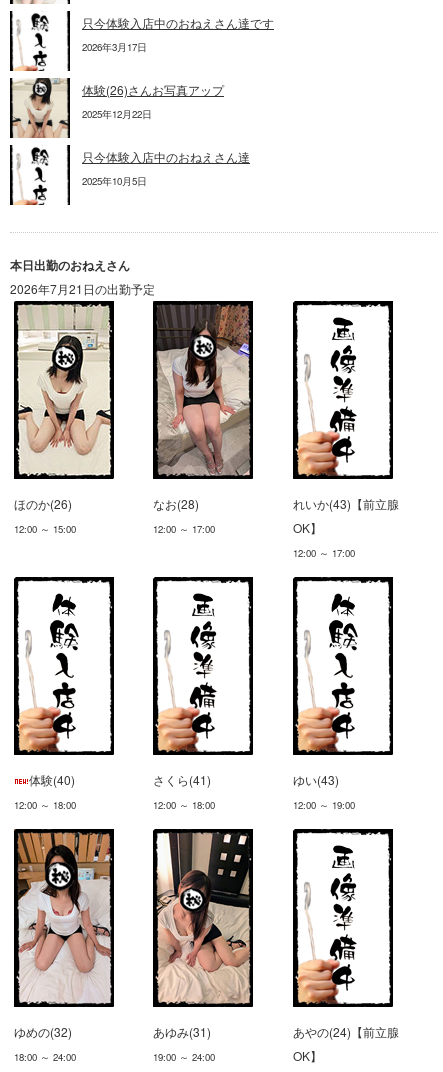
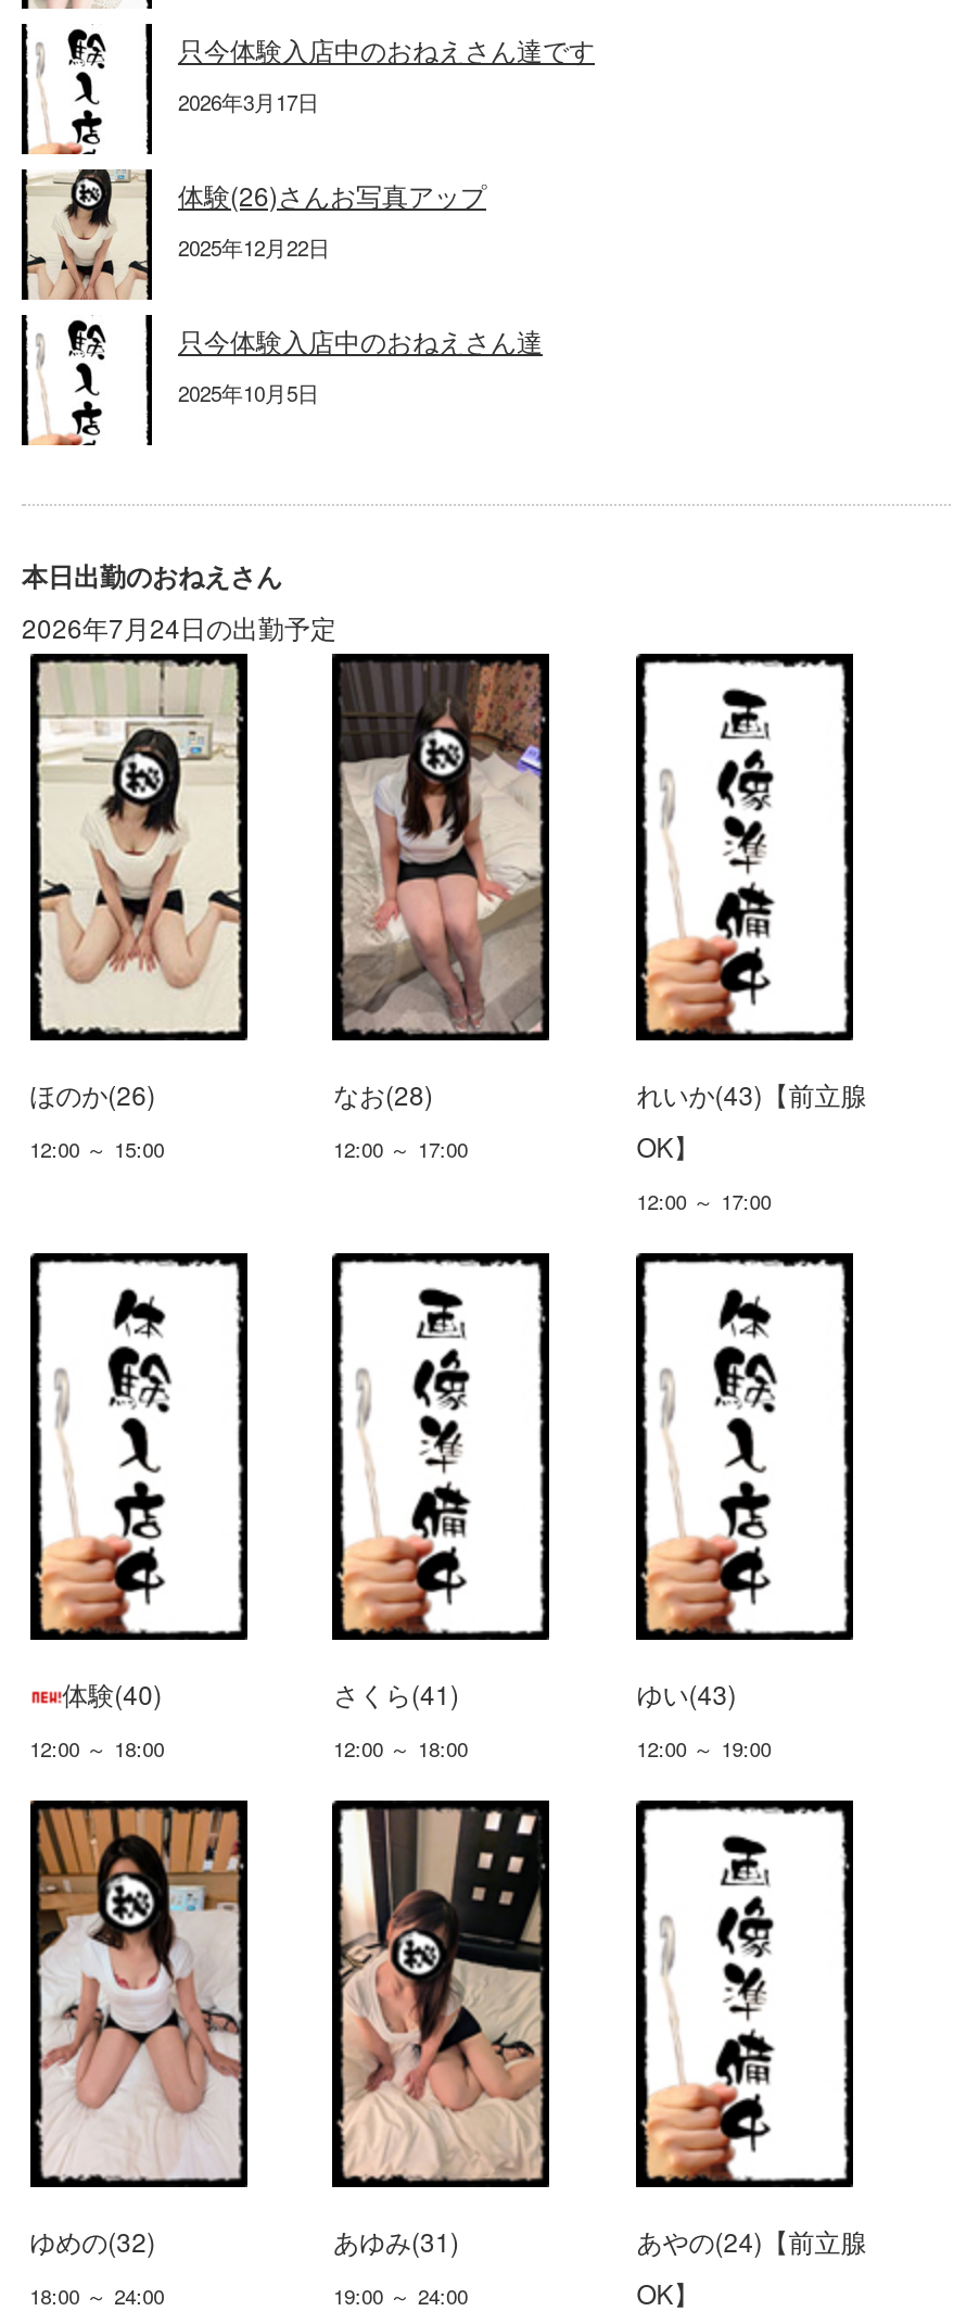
[10,280,155,297] 2026年7月21日の出勤予定 -> [22,607,336,644] 2026年7月24日の出勤予定

